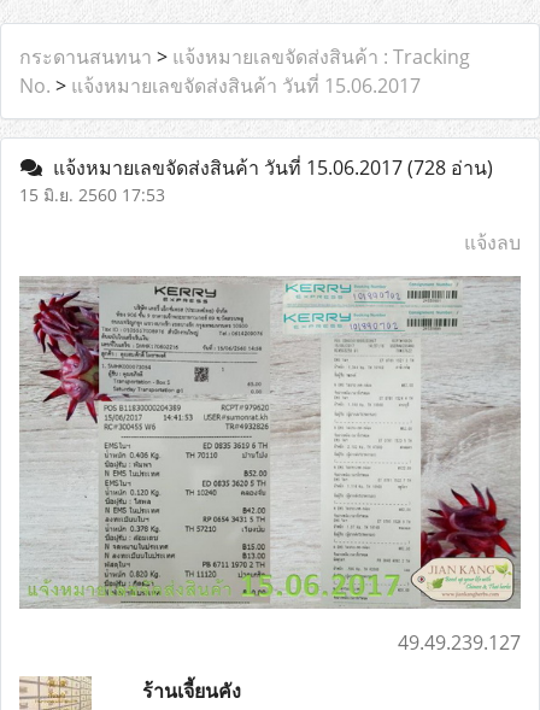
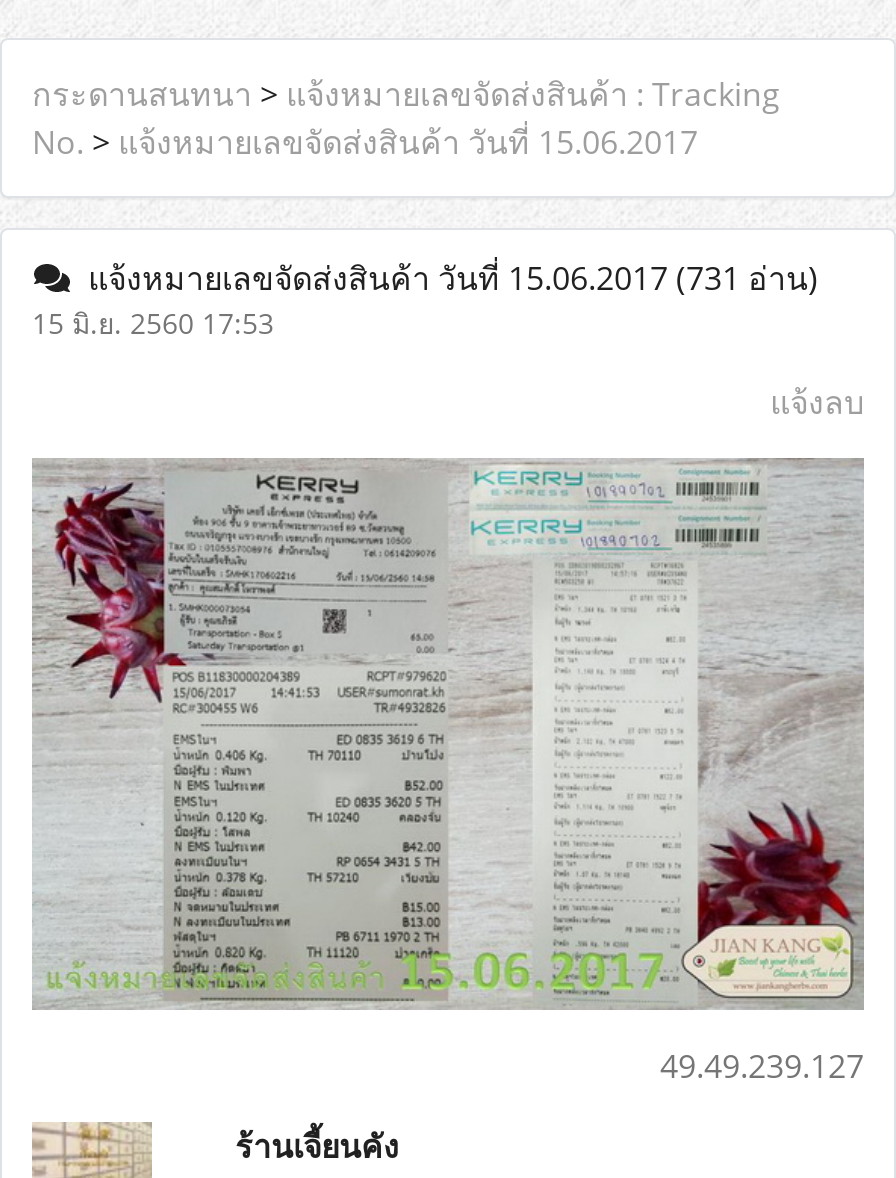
[43,154,493,181] แจ้งหมายเลขจัดส่งสินค้า วันที่ 15.06.2017 (728 อ่าน) -> [72,256,818,300] แจ้งหมายเลขจัดส่งสินค้า วันที่ 15.06.2017 (731 อ่าน)

